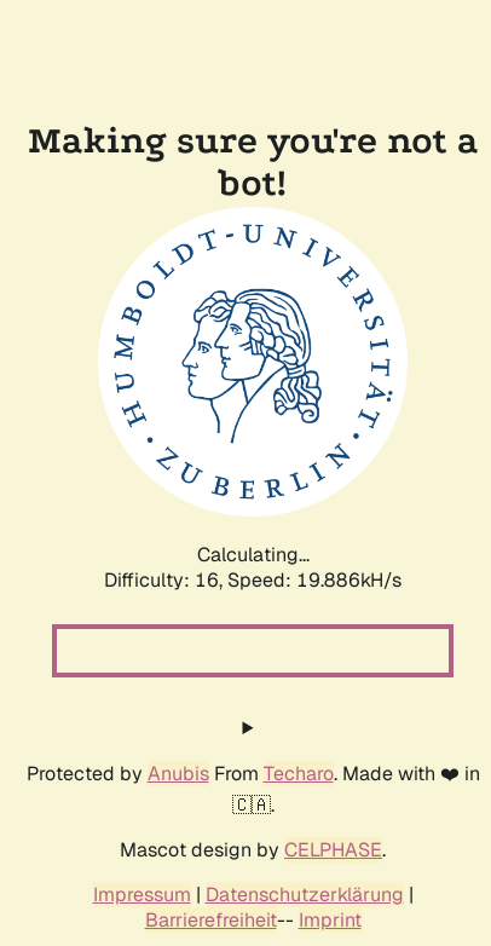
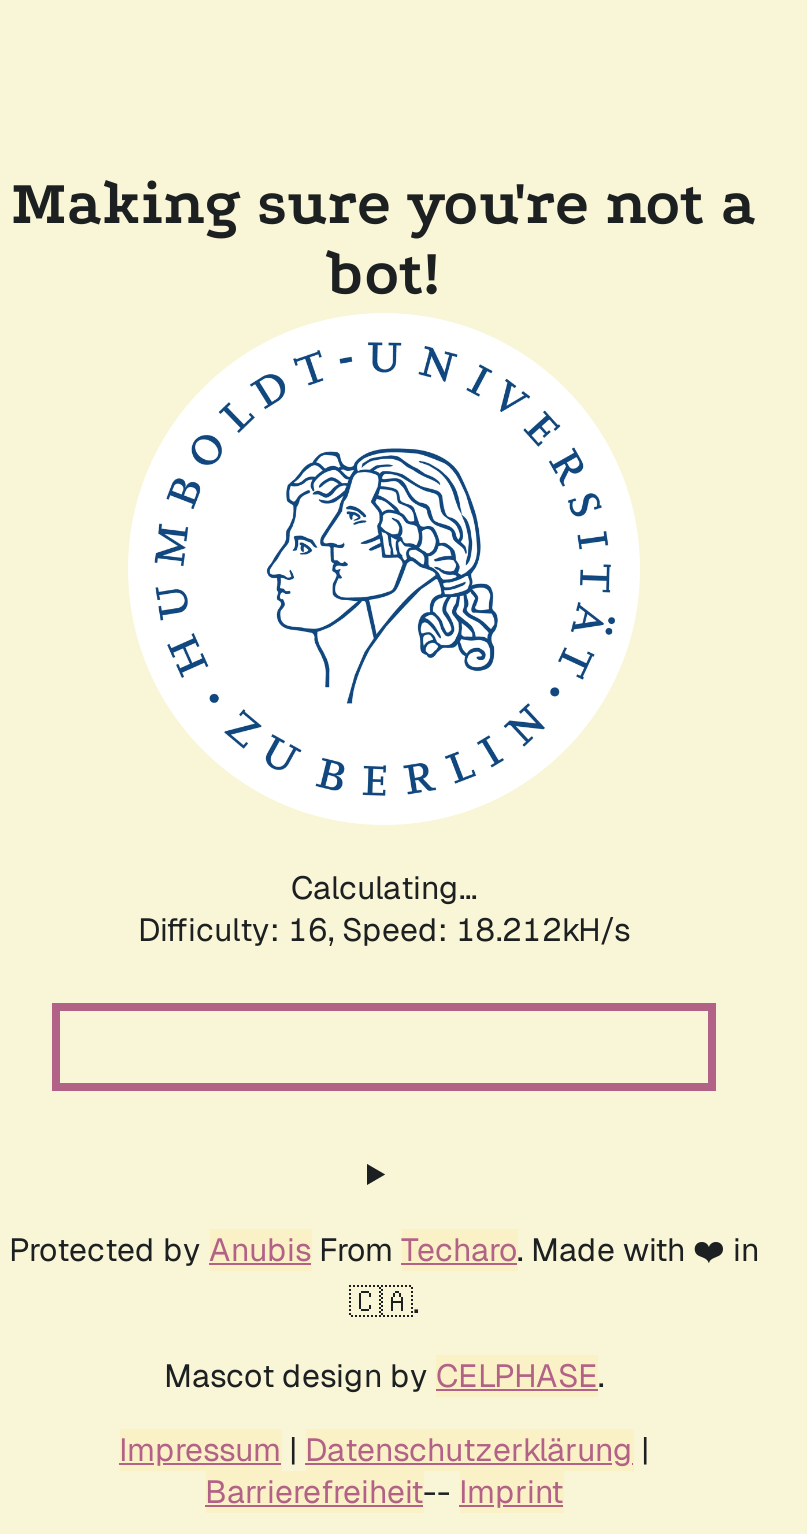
[104,567,402,593] Difficulty: 16, Speed: 19.886kH/s -> [138,909,630,951] Difficulty: 16, Speed: 18.212kH/s

